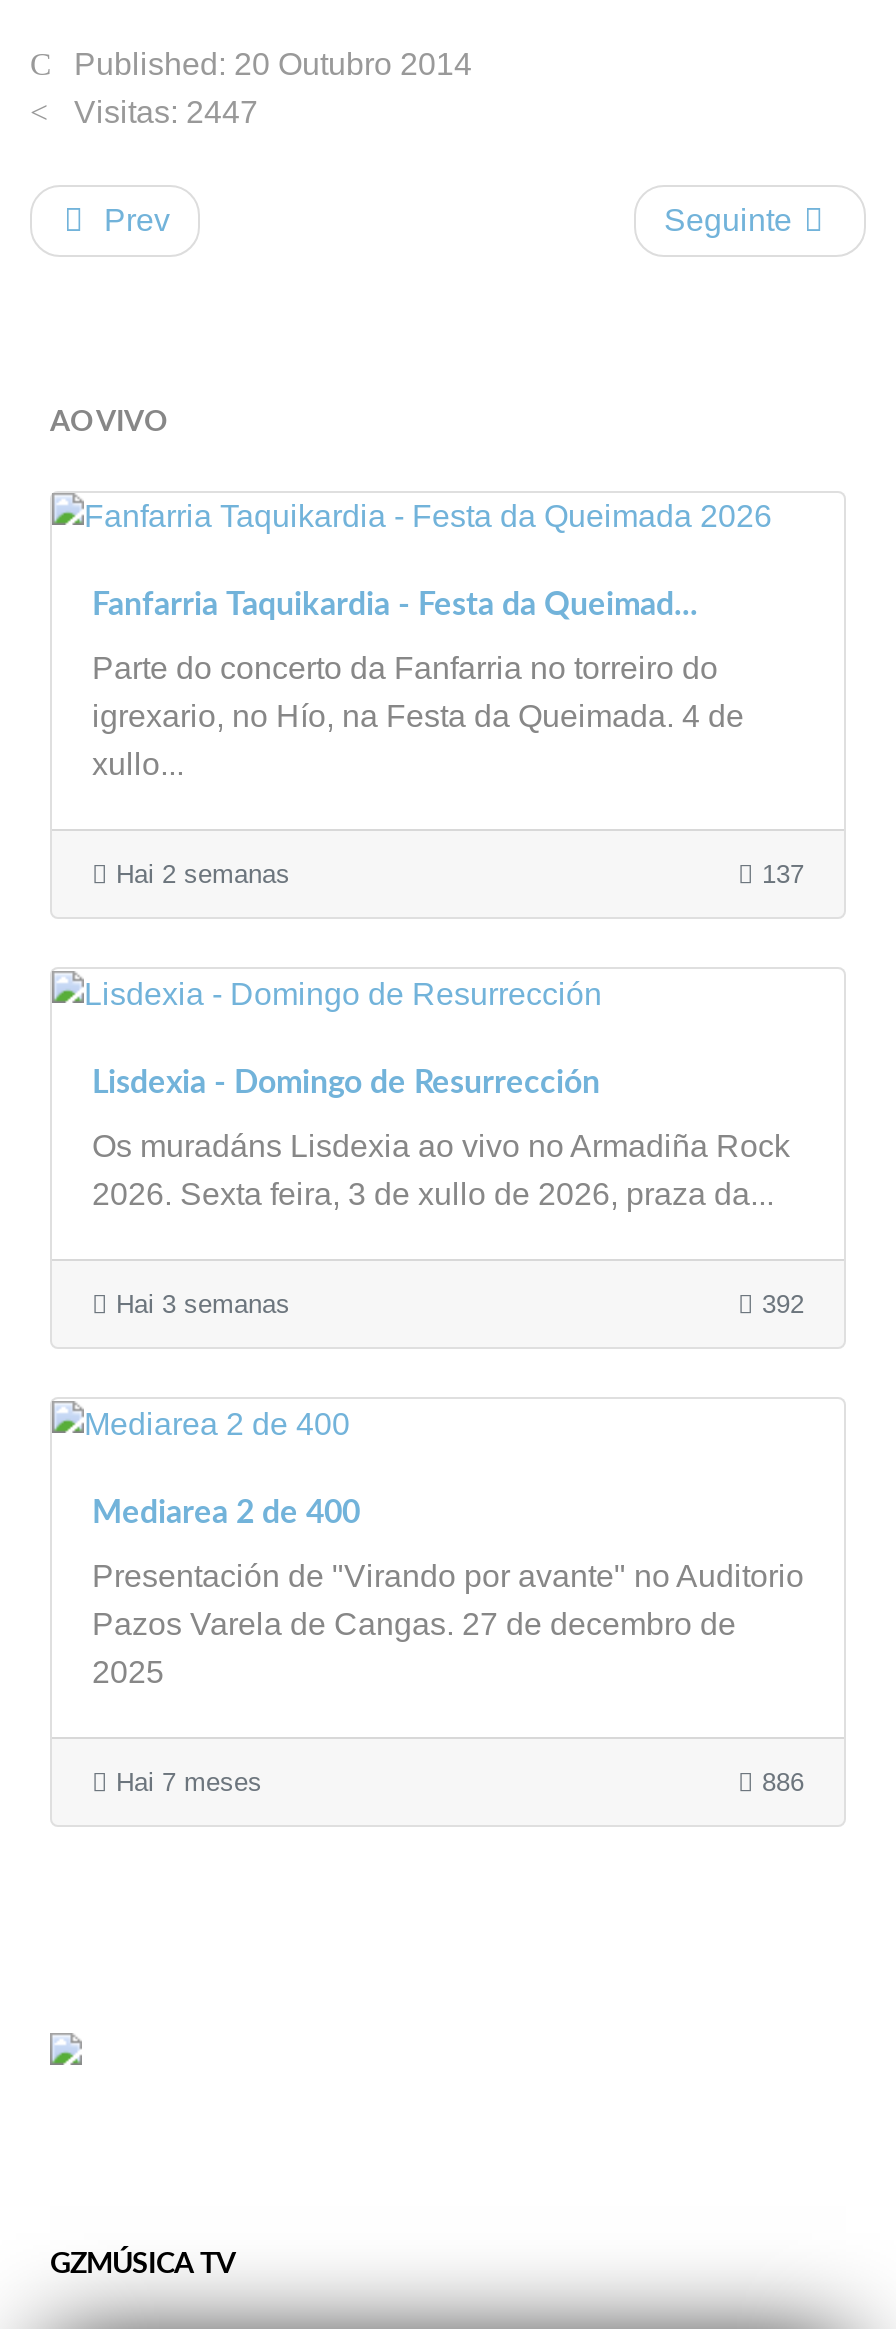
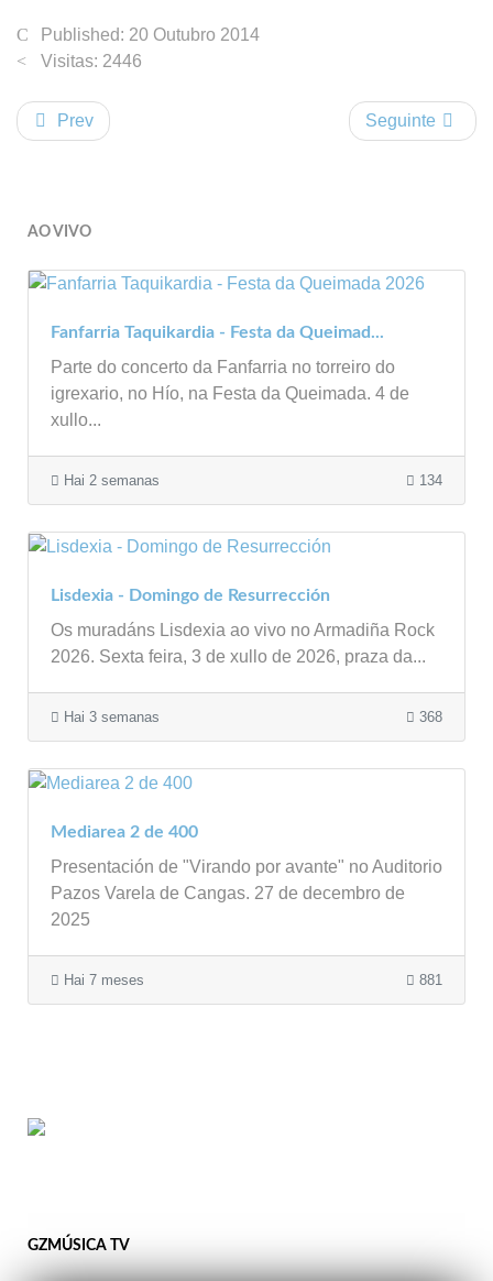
[74,94,258,128] Visitas: 2447 -> [41,51,142,70] Visitas: 2446
[754,860,804,890] 137 -> [415,473,442,489] 134
[754,1289,804,1319] 392 -> [415,709,442,725] 368
[754,1767,804,1797] 886 -> [415,972,442,988] 881

